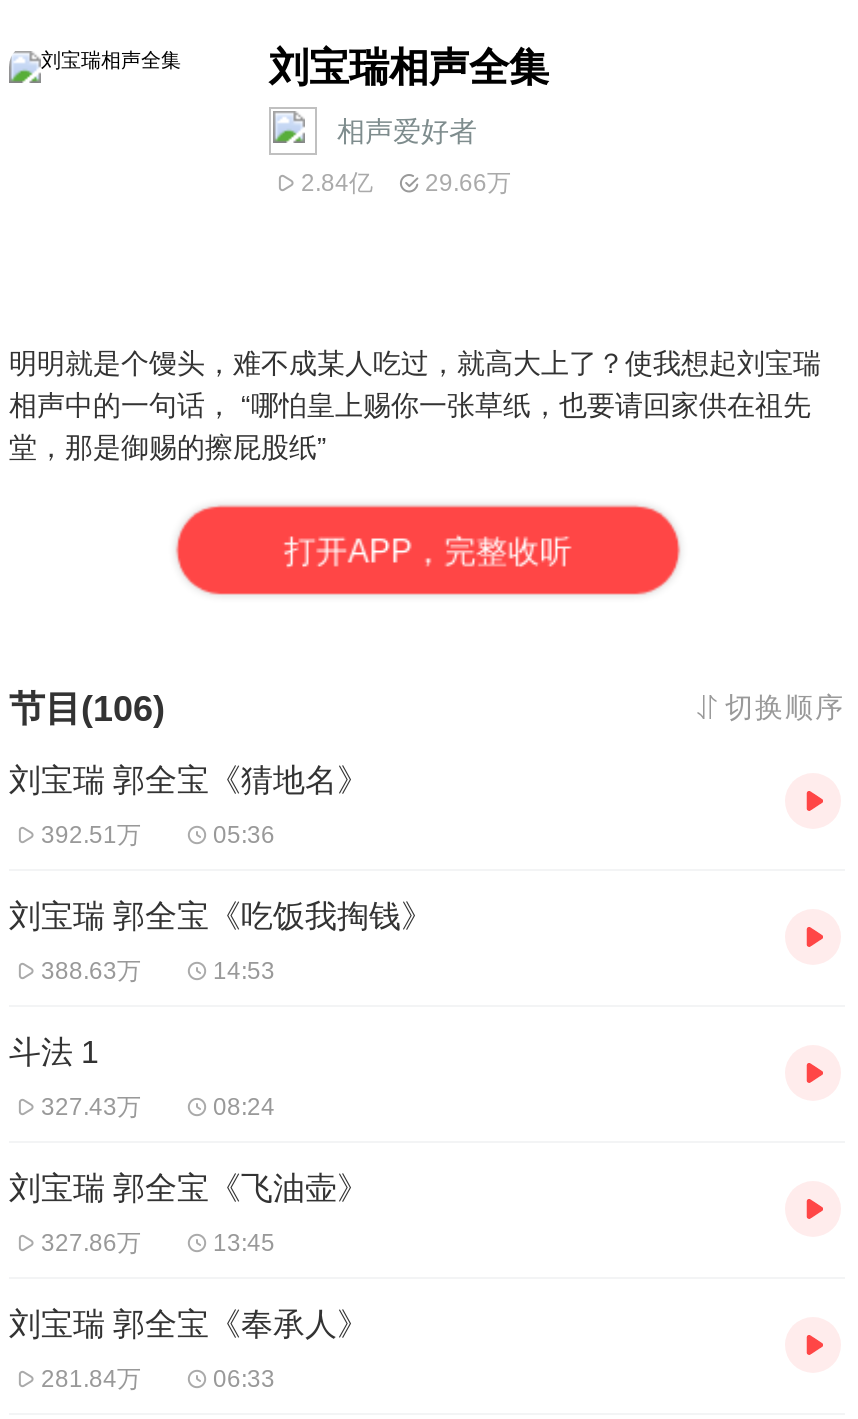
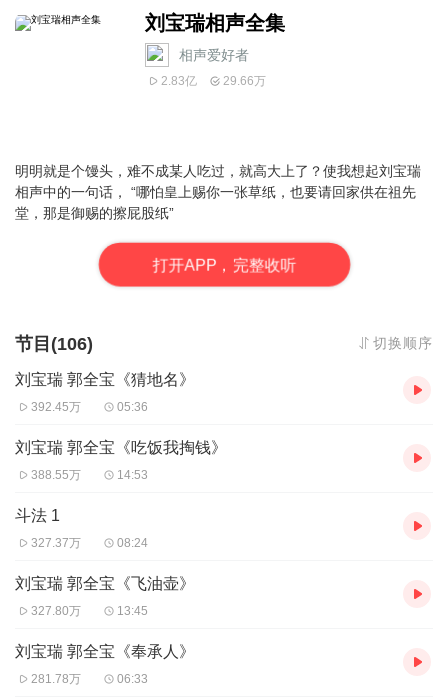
[301,169,511,197] 2.84亿 29.66万 -> [161,74,266,88] 2.83亿 29.66万
[41,821,141,849] 392.51万 -> [31,400,81,414] 392.45万
[41,957,141,985] 388.63万 -> [31,468,81,482] 388.55万
[41,1093,141,1121] 327.43万 -> [31,536,81,550] 327.37万
[41,1229,141,1257] 327.86万 -> [31,604,81,618] 327.80万
[41,1365,141,1393] 281.84万 -> [31,672,81,686] 281.78万

